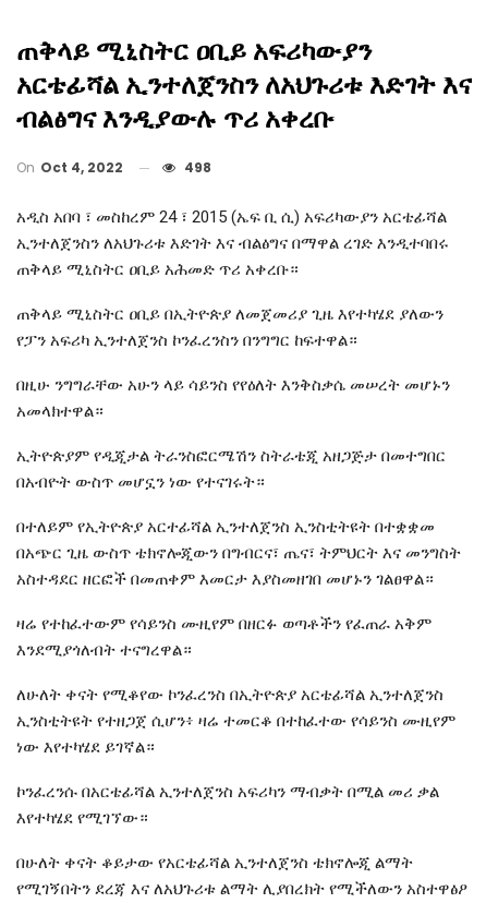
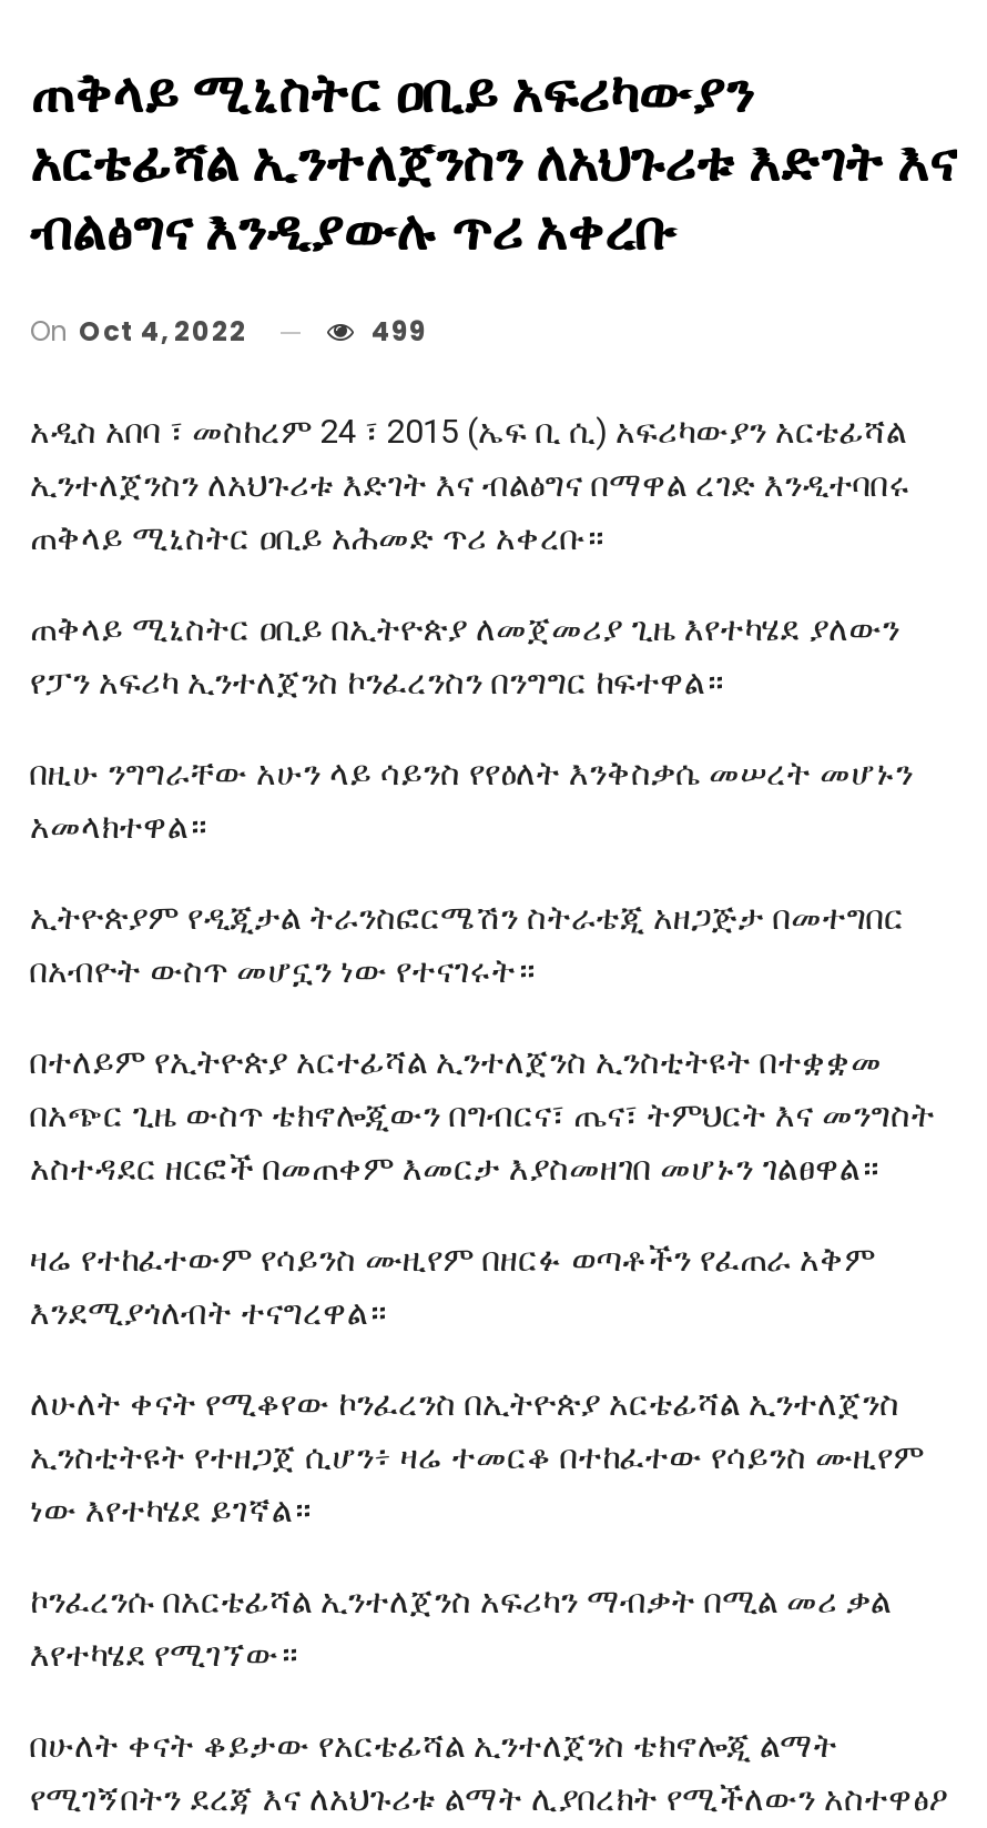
[184,158,211,176] 498 -> [372,311,427,349] 499

